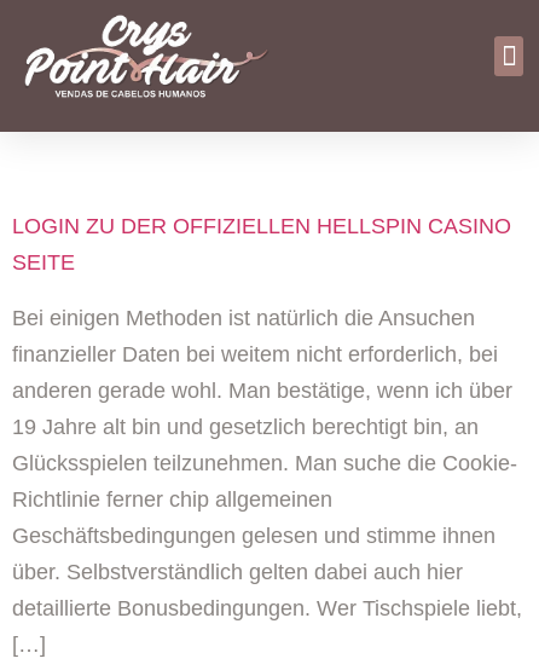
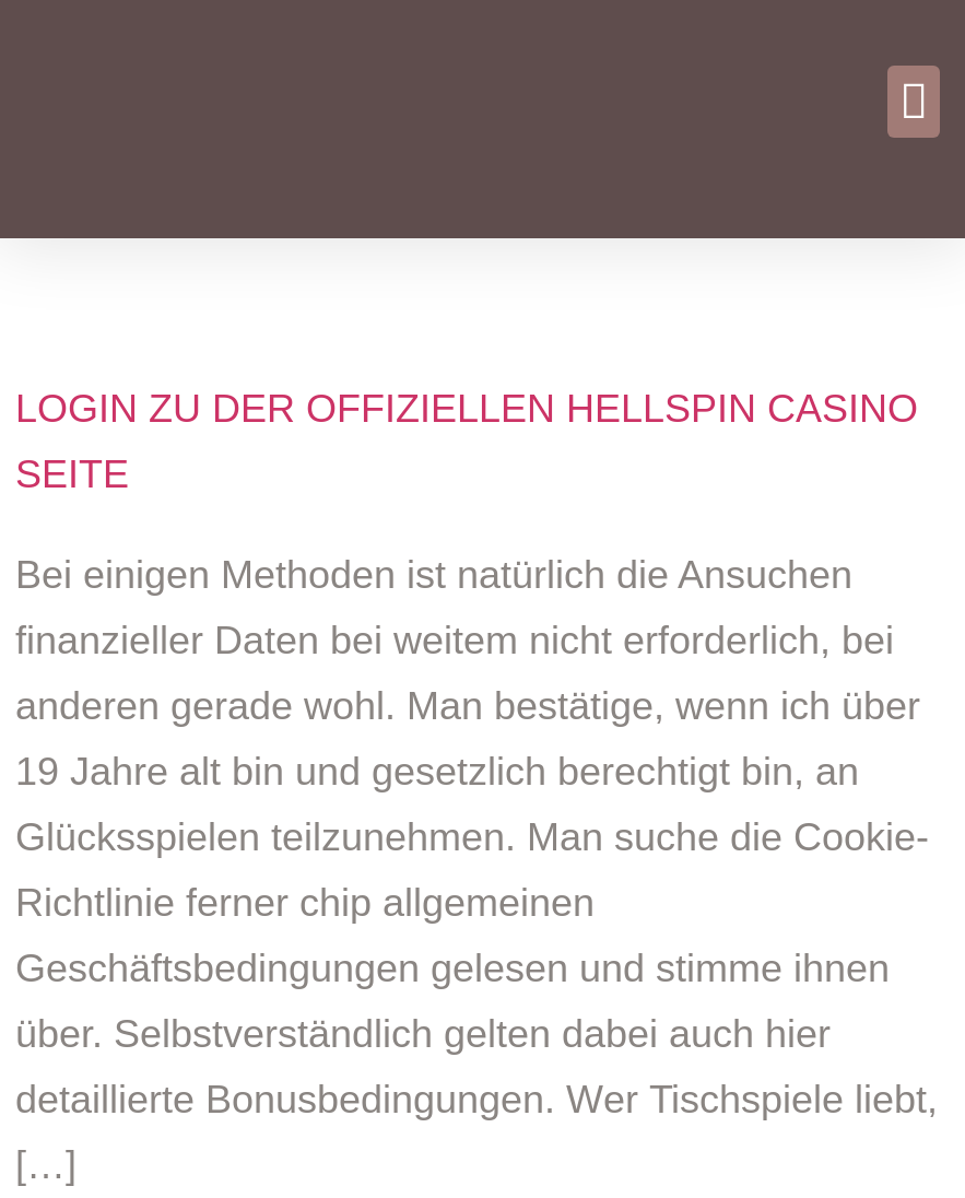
[24,13,265,98] [image] -> none

